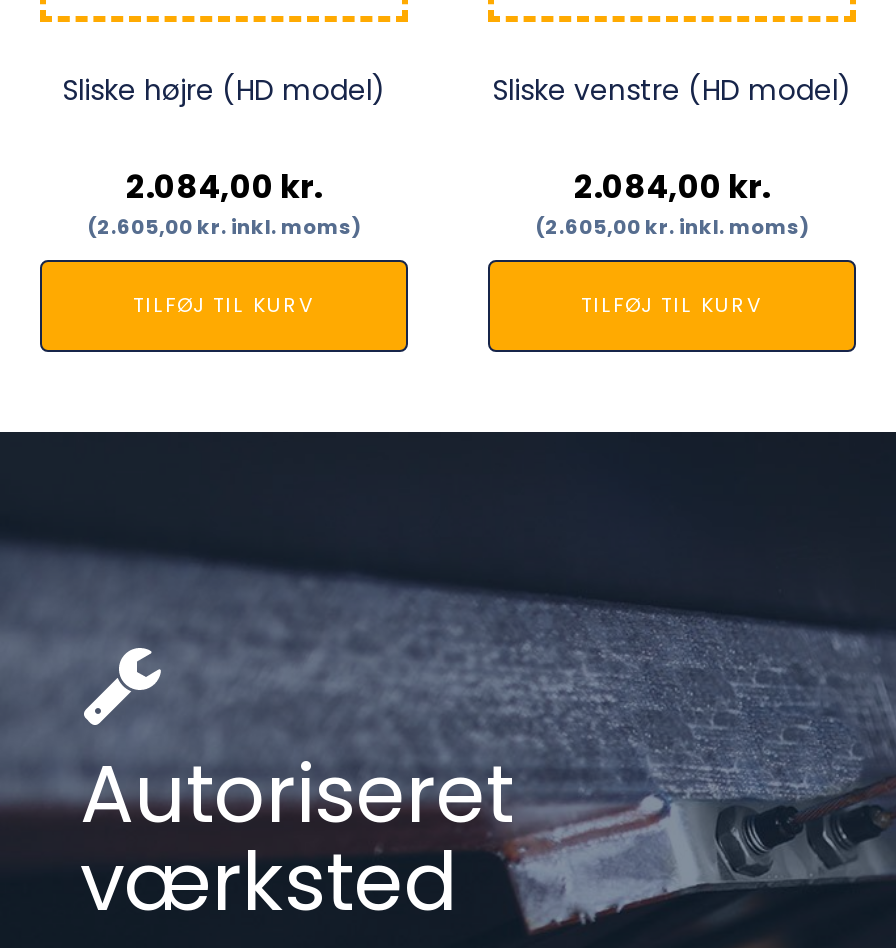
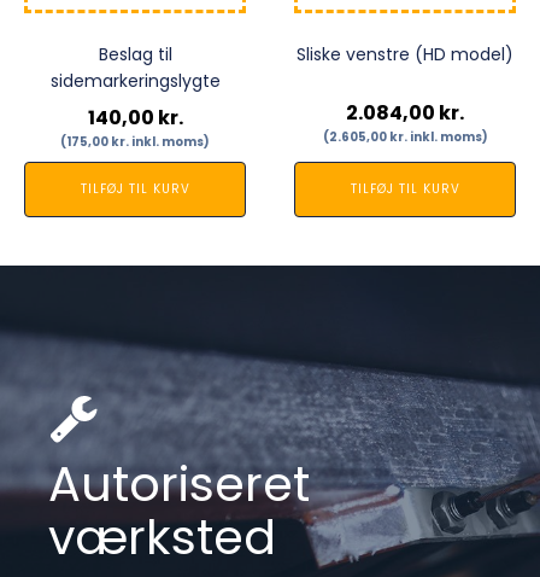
[62,70,386,242] Sliske højre (HD model) | 2.084,00 kr. | (2.605,00 kr. inkl. moms) -> [50,42,220,151] Beslag til | sidemarkeringslygte | 140,00 kr. | (175,00 kr. inkl. moms)

